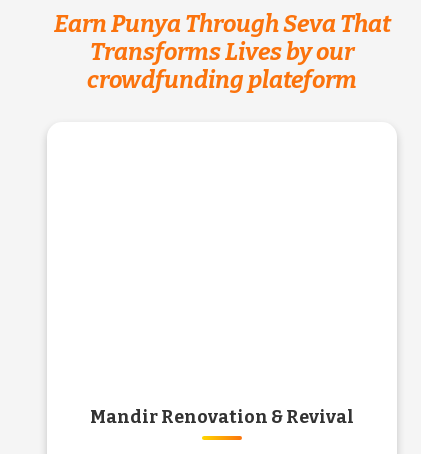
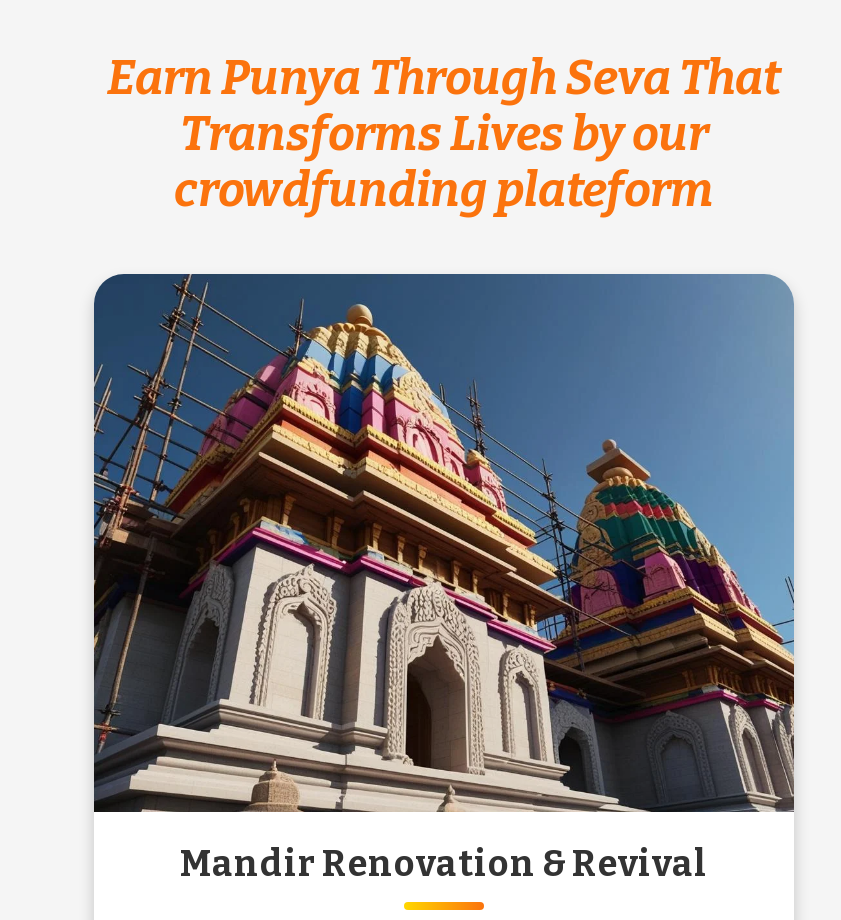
none -> [92,272,796,814] [image]

